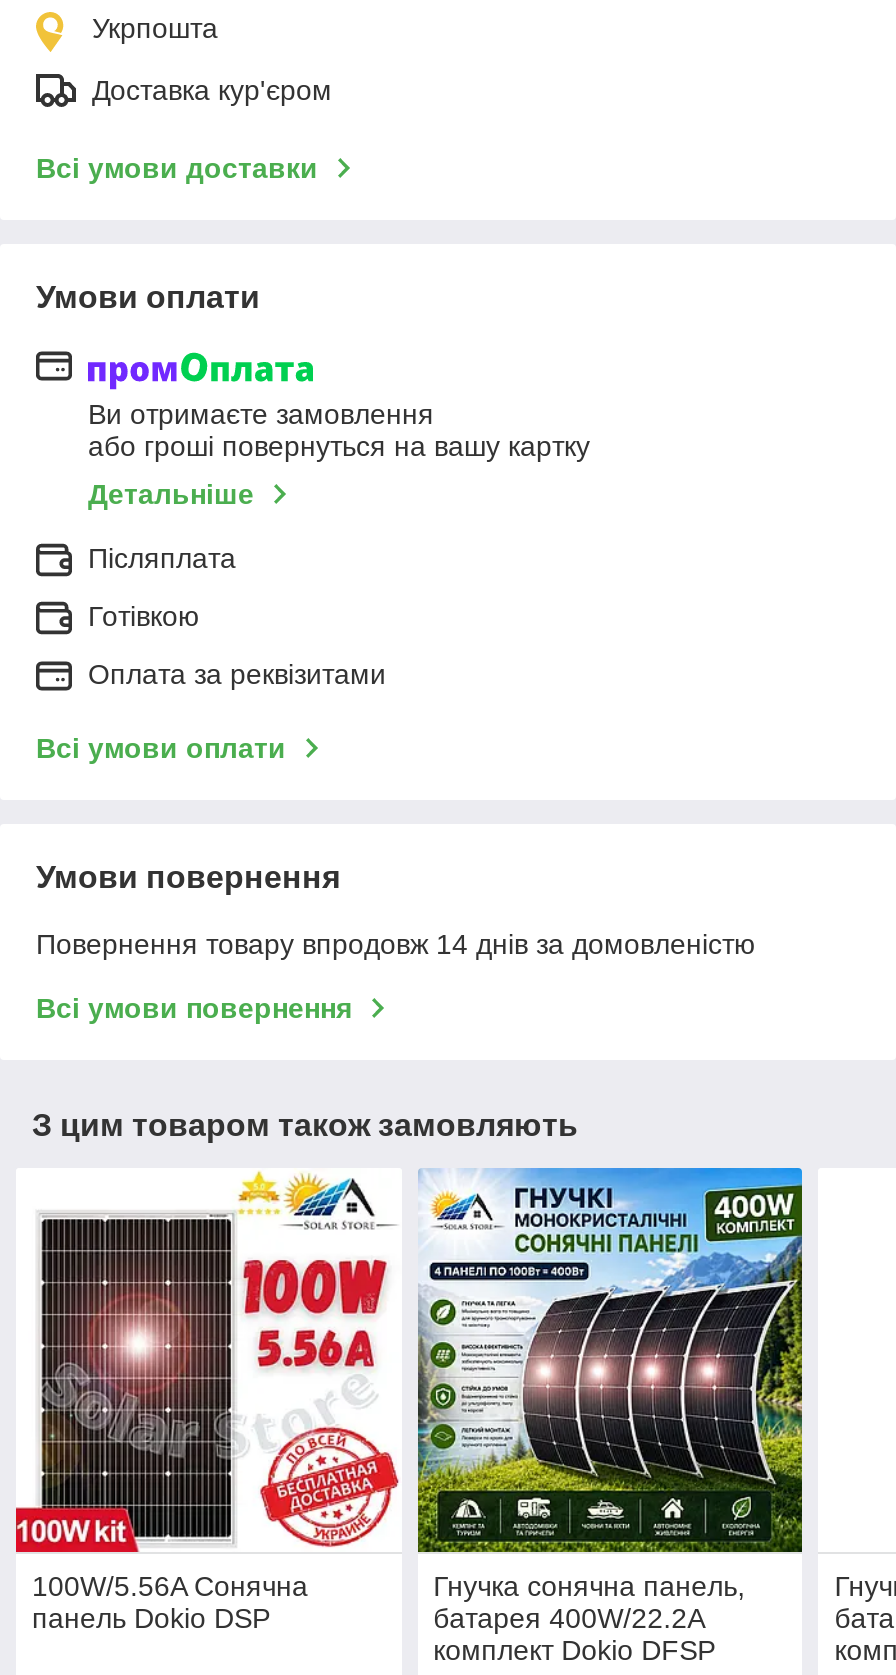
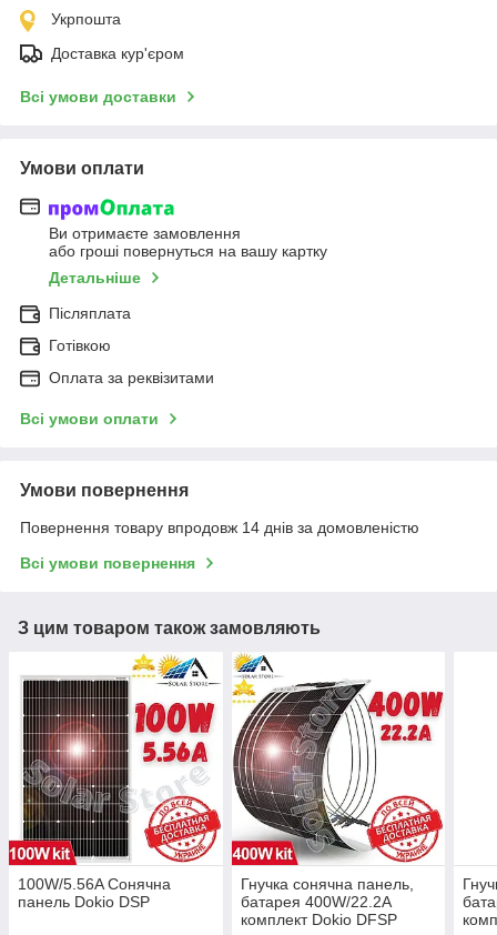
[416,1166,804,1554] [image] -> [231,652,445,866] [image]

